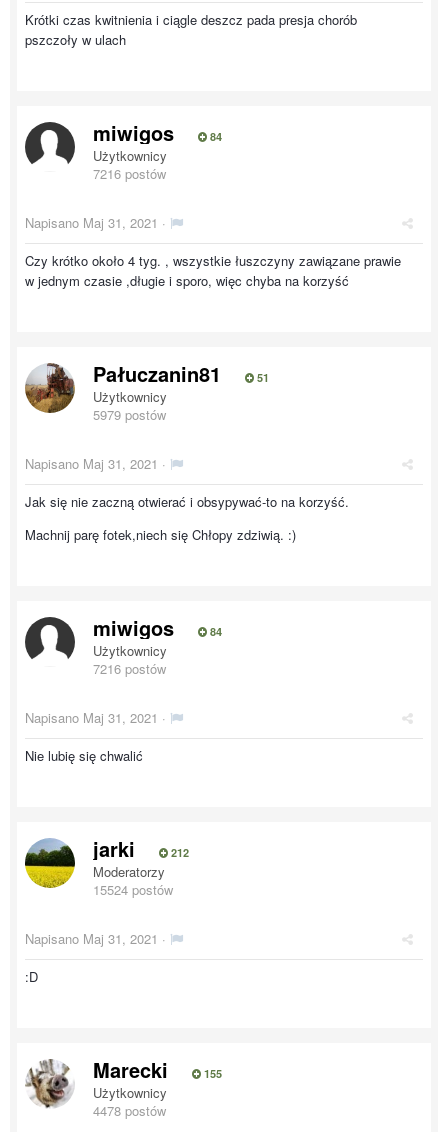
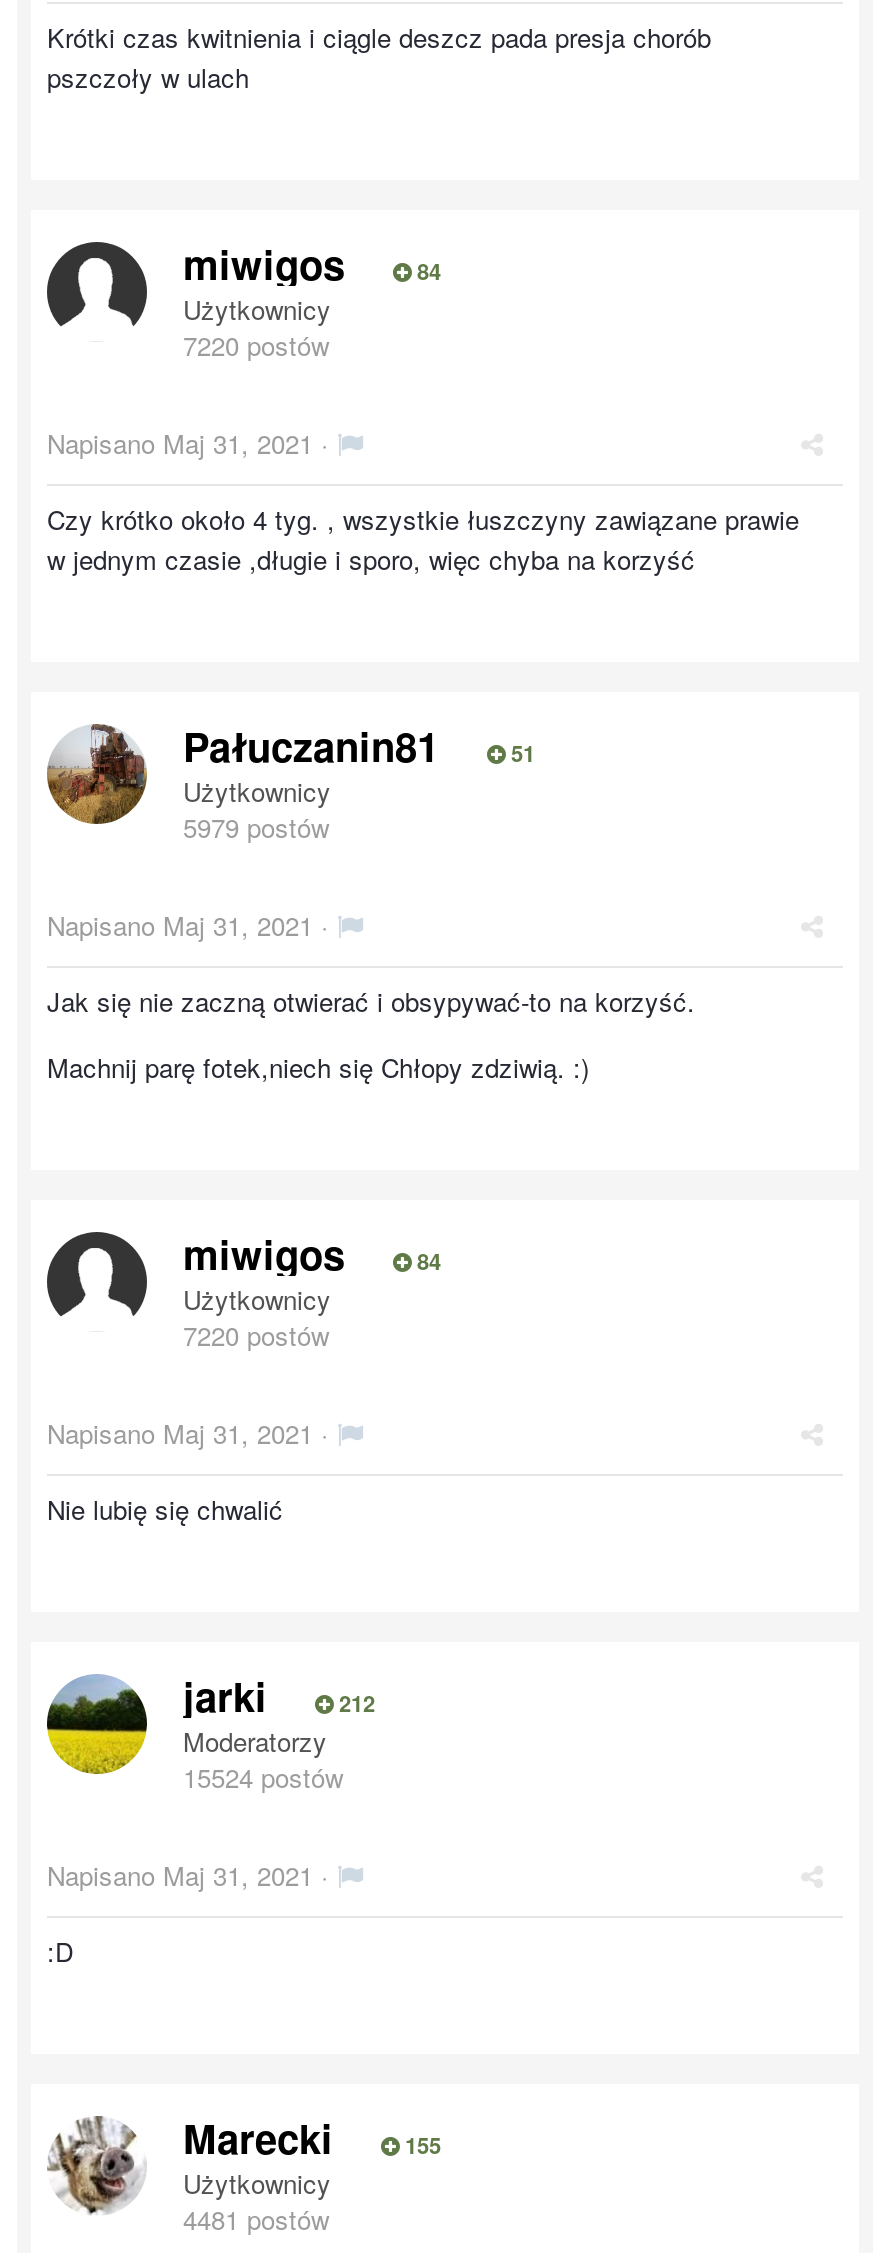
[93,164,166,183] 7216 postów -> [183,325,329,363] 7220 postów
[93,659,166,678] 7216 postów -> [183,1315,329,1353] 7220 postów
[93,1101,166,1120] 4478 postów -> [183,2199,329,2237] 4481 postów

